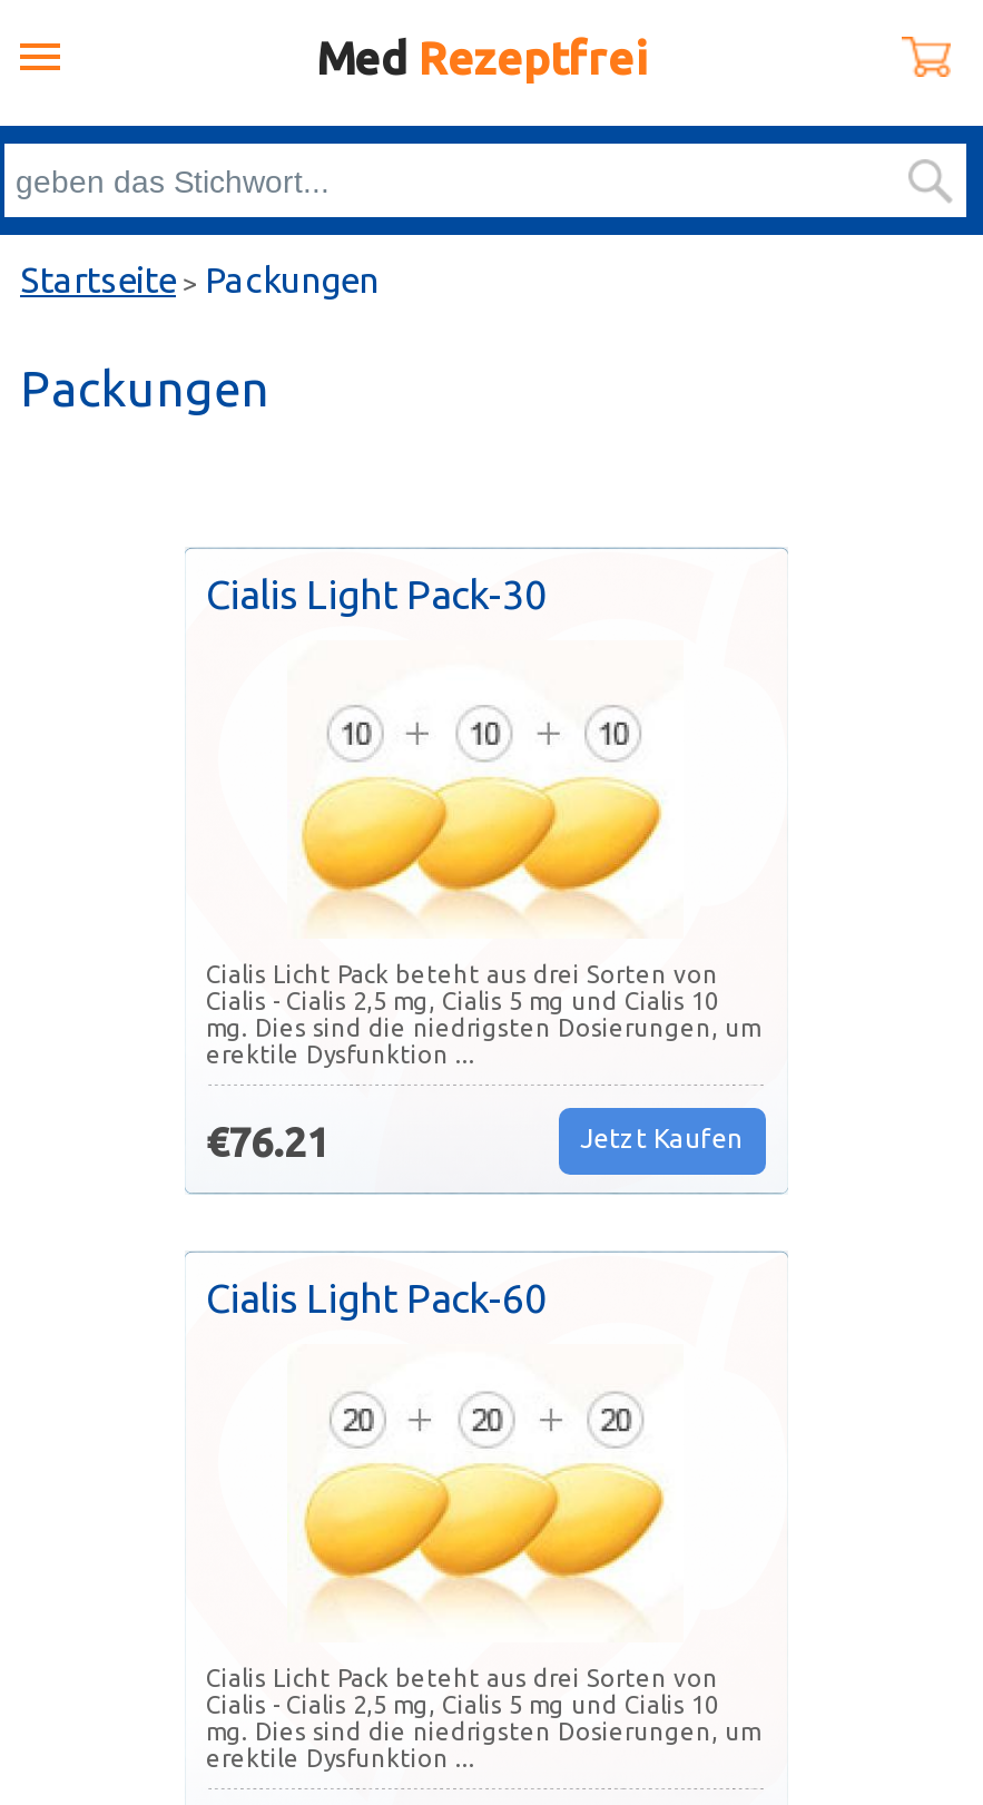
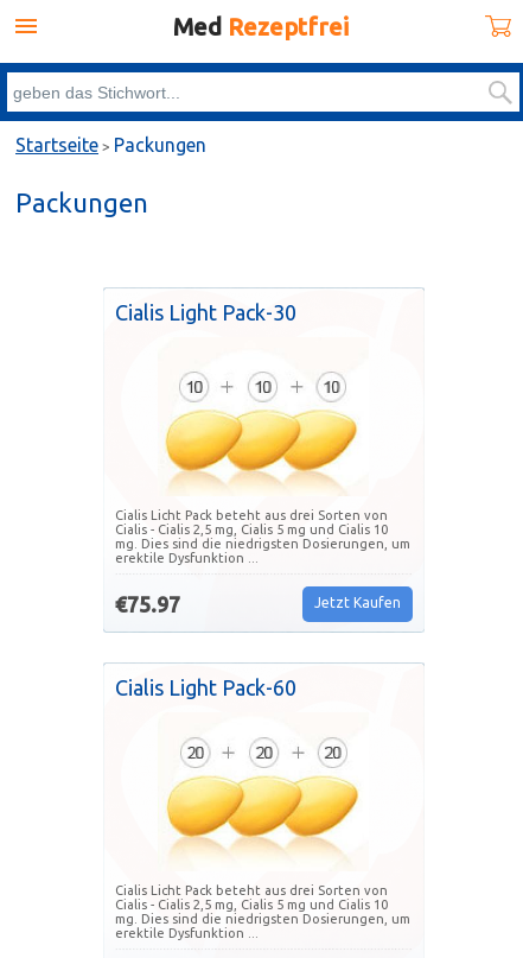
[206,1118,328,1163] €76.21 -> [114,592,180,616] €75.97

